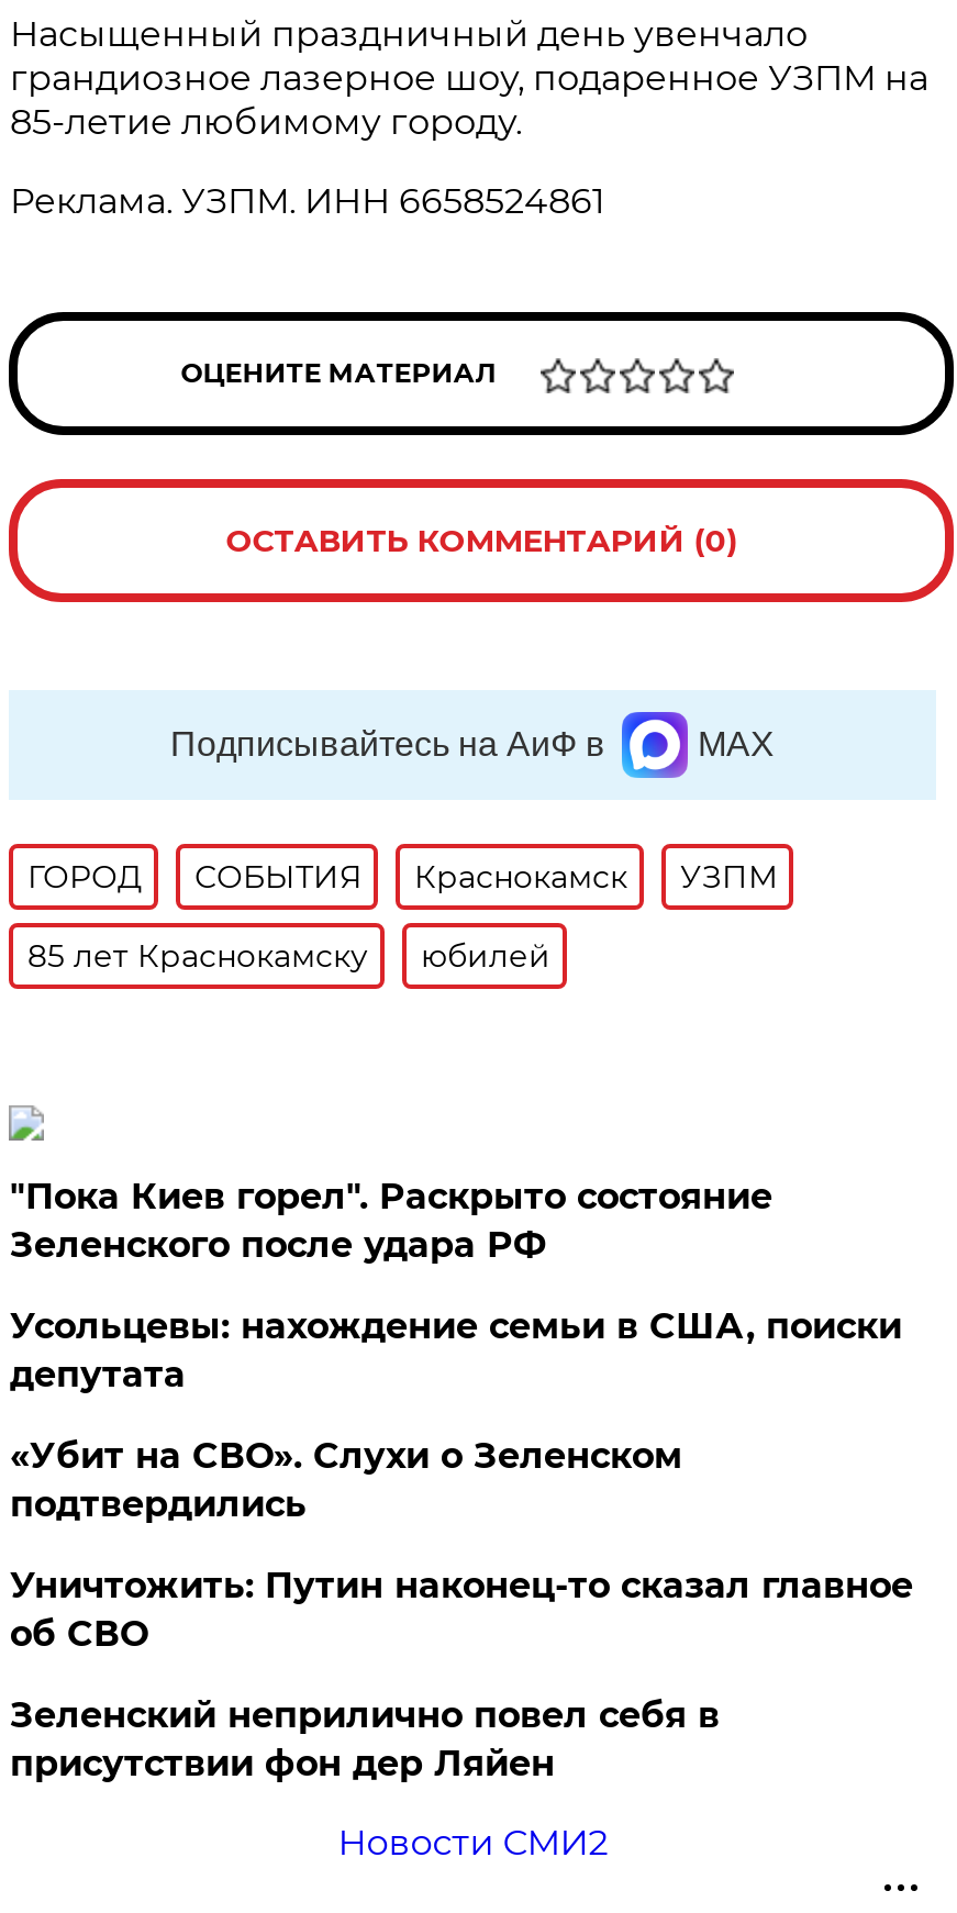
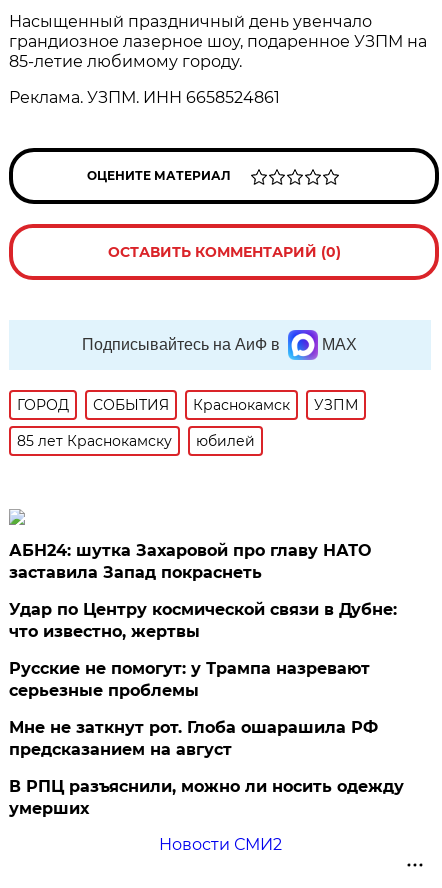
[10,1176,772,1266] "Пока Киев горел". Раскрыто состояние | Зеленского после удара РФ -> [9,541,371,582] АБН24: шутка Захаровой про главу НАТО | заставила Запад покраснеть
[10,1305,902,1395] Усольцевы: нахождение семьи в США, поиски | депутата -> [9,600,397,641] Удар по Центру космической связи в Дубне: | что известно, жертвы
[10,1435,682,1525] «Убит на СВО». Слухи о Зеленском | подтвердились -> [9,659,370,700] Русские не помогут: у Трампа назревают | серьезные проблемы
[10,1565,913,1655] Уничтожить: Путин наконец-то сказал главное | об СВО -> [9,718,378,759] Мне не заткнут рот. Глоба ошарашила РФ | предсказанием на август
[10,1694,719,1784] Зеленский неприлично повел cебя в | присутствии фон дер Ляйен -> [9,777,404,818] В РПЦ разъяснили, можно ли носить одежду | умерших

